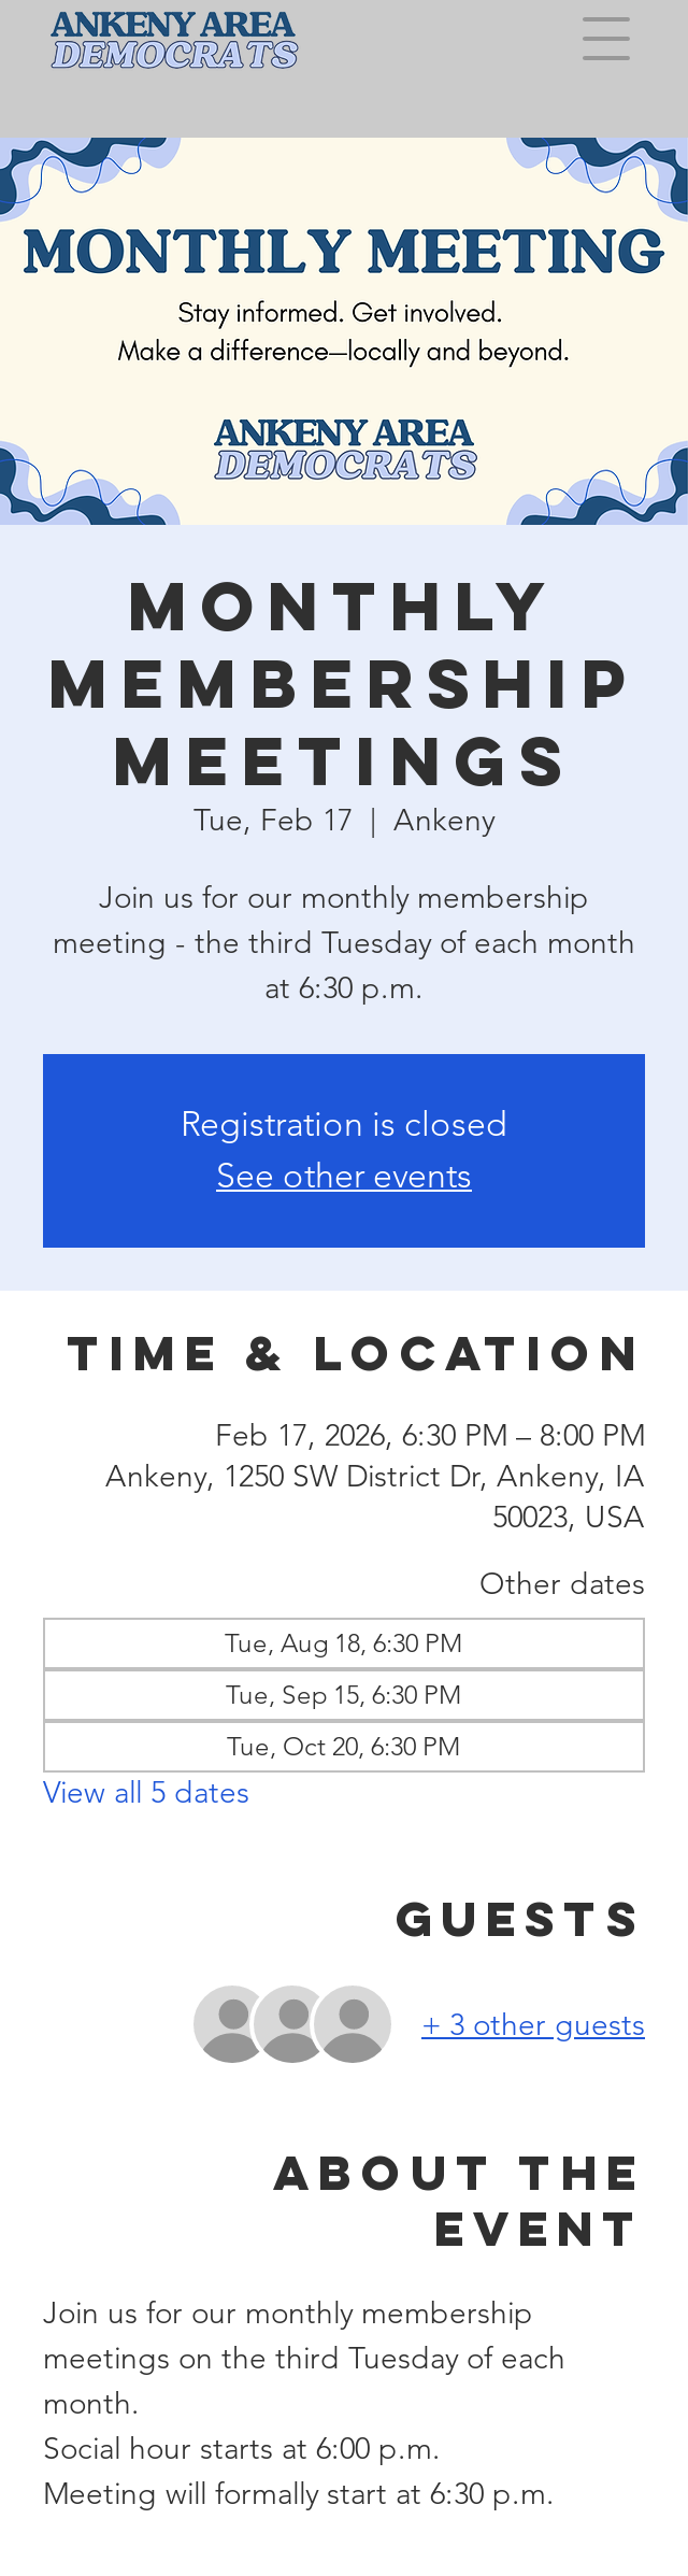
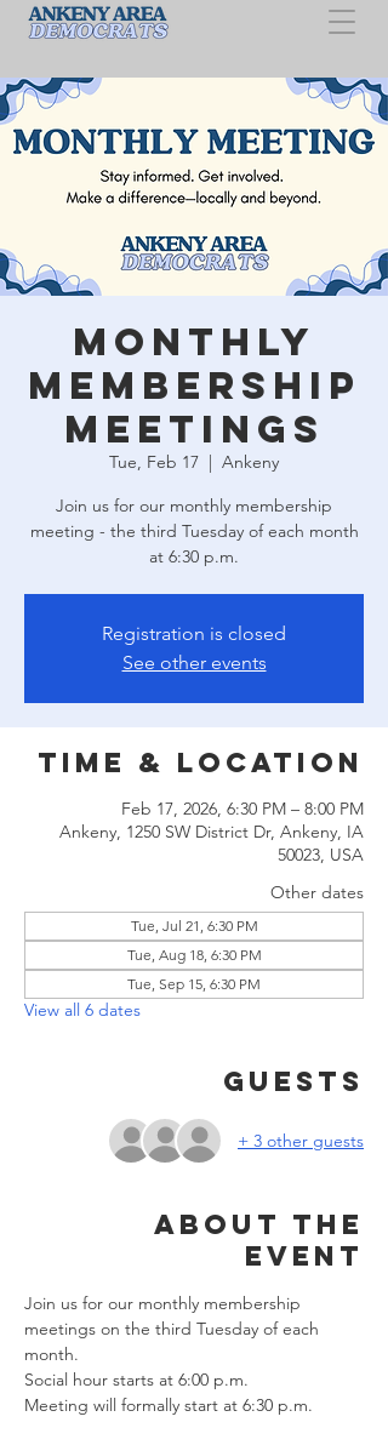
none -> [130,916,258,935] Tue, Jul 21, 6:30 PM
moved [225,1626,463,1710] -> [127,946,261,993]: Tue, Aug 18, 6:30 PM | Tue, Sep 15, 6:30 PM
[43,1730,461,1811] Tue, Oct 20, 6:30 PM | View all 5 dates -> [24,999,141,1021] View all 6 dates

